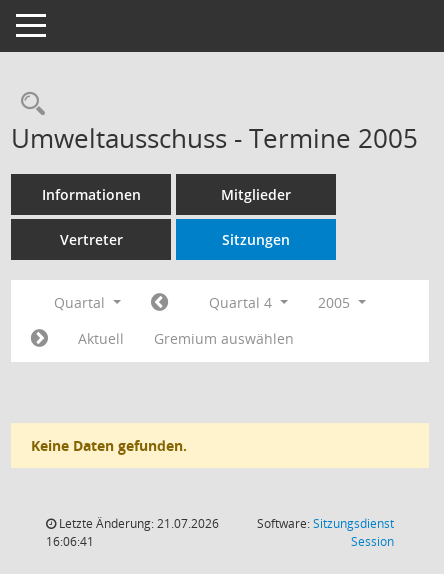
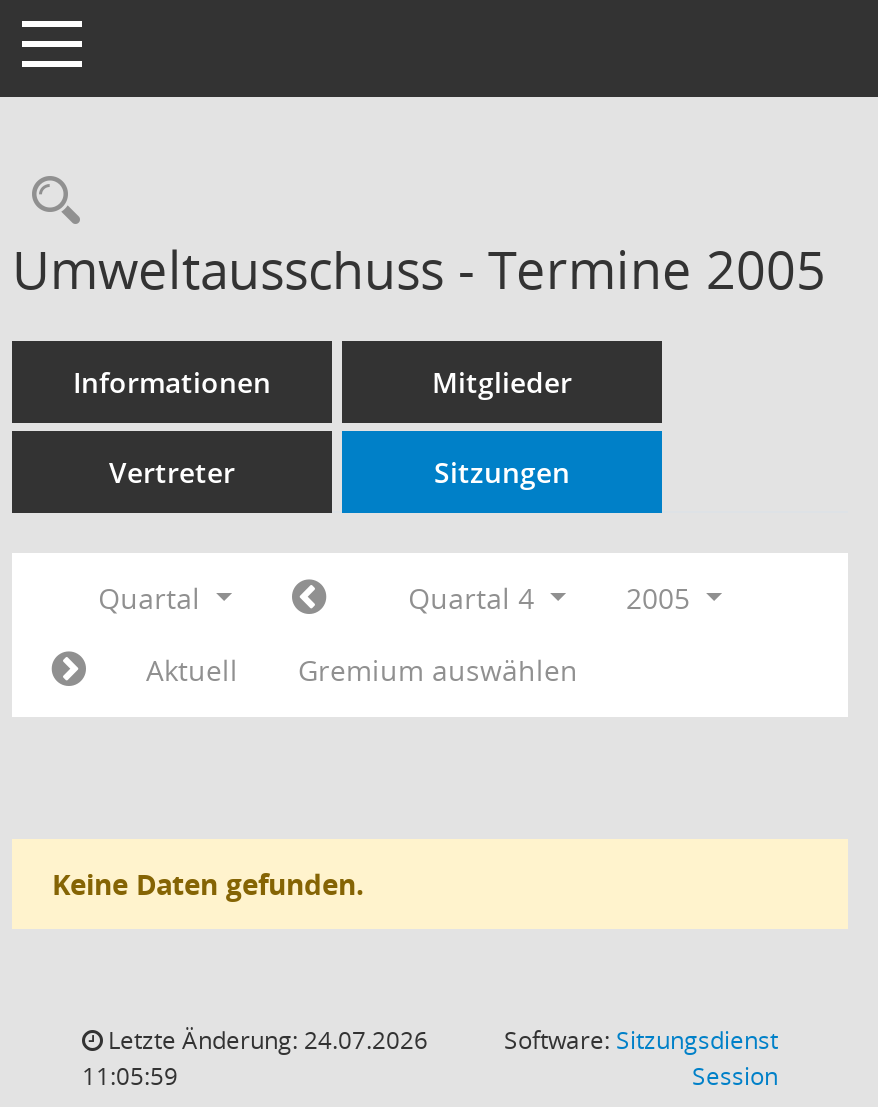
[56,515,219,532] Letzte Änderung: 21.07.2026 -> [102,1023,428,1057] Letzte Änderung: 24.07.2026
[46,533,94,550] 16:06:41 -> [82,1059,178,1093] 11:05:59

